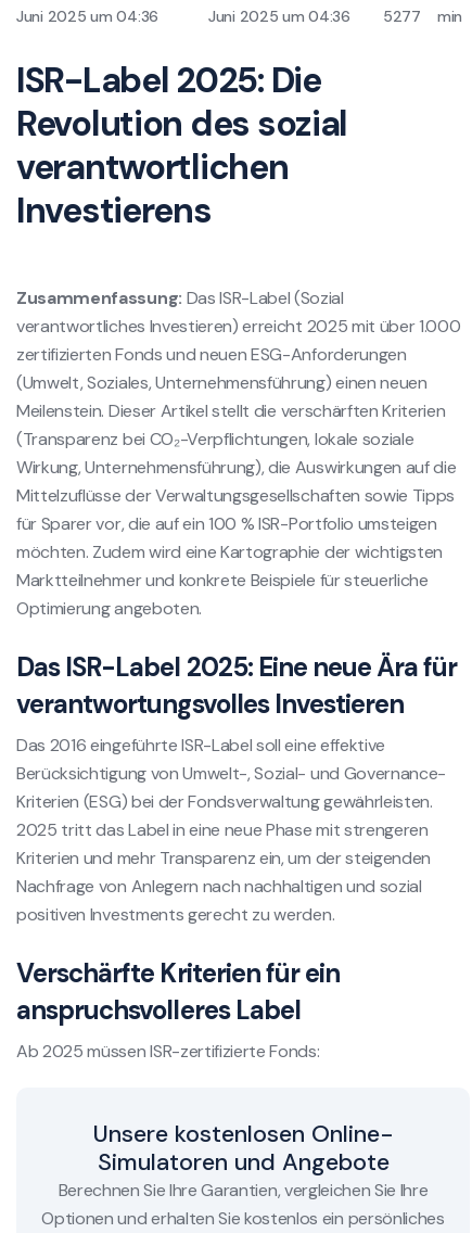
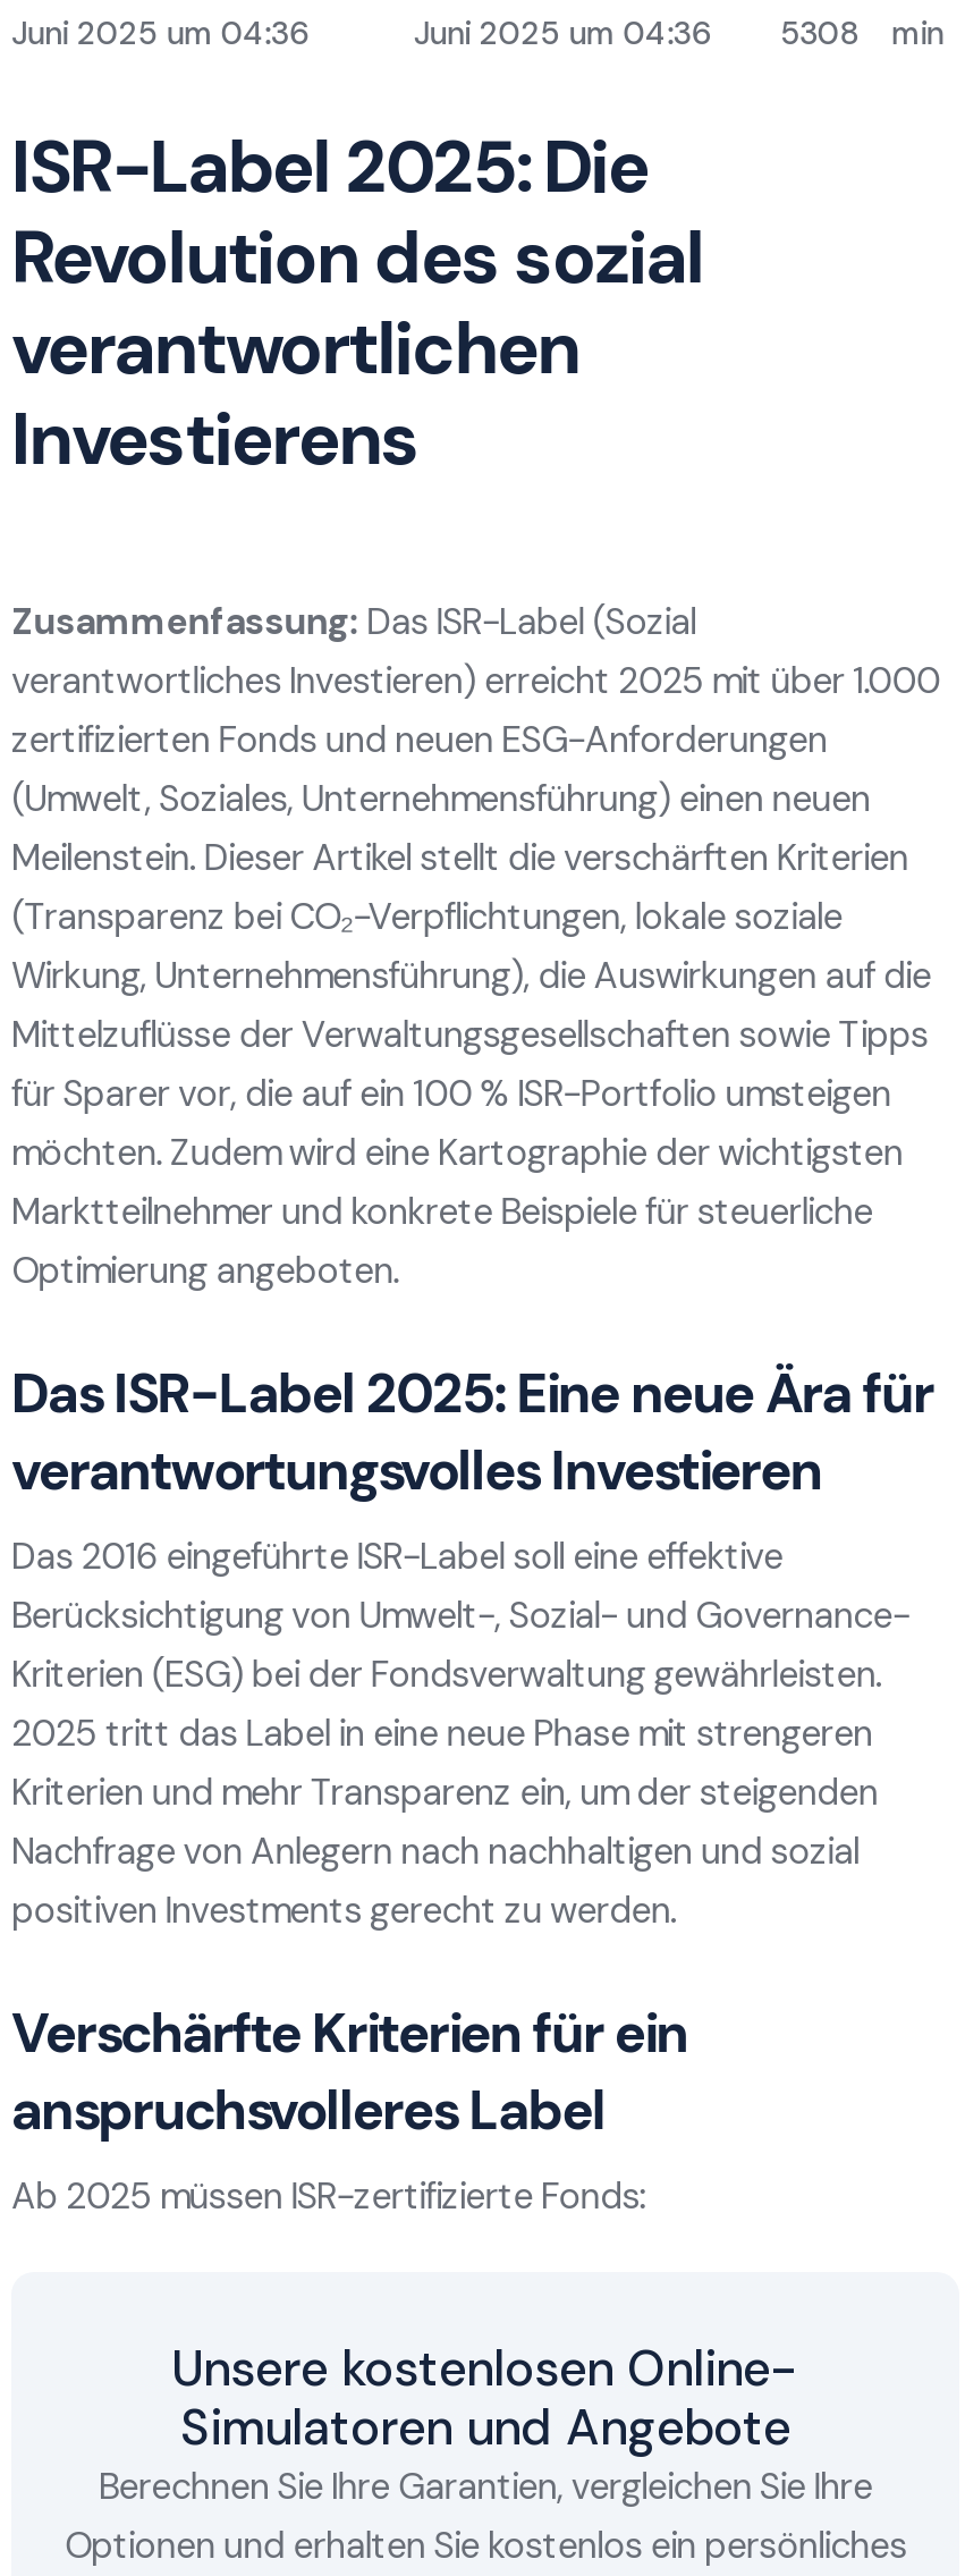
[208,6,462,26] Juni 2025 um 04:36 5277 min -> [414,12,943,53] Juni 2025 um 04:36 5308 min

